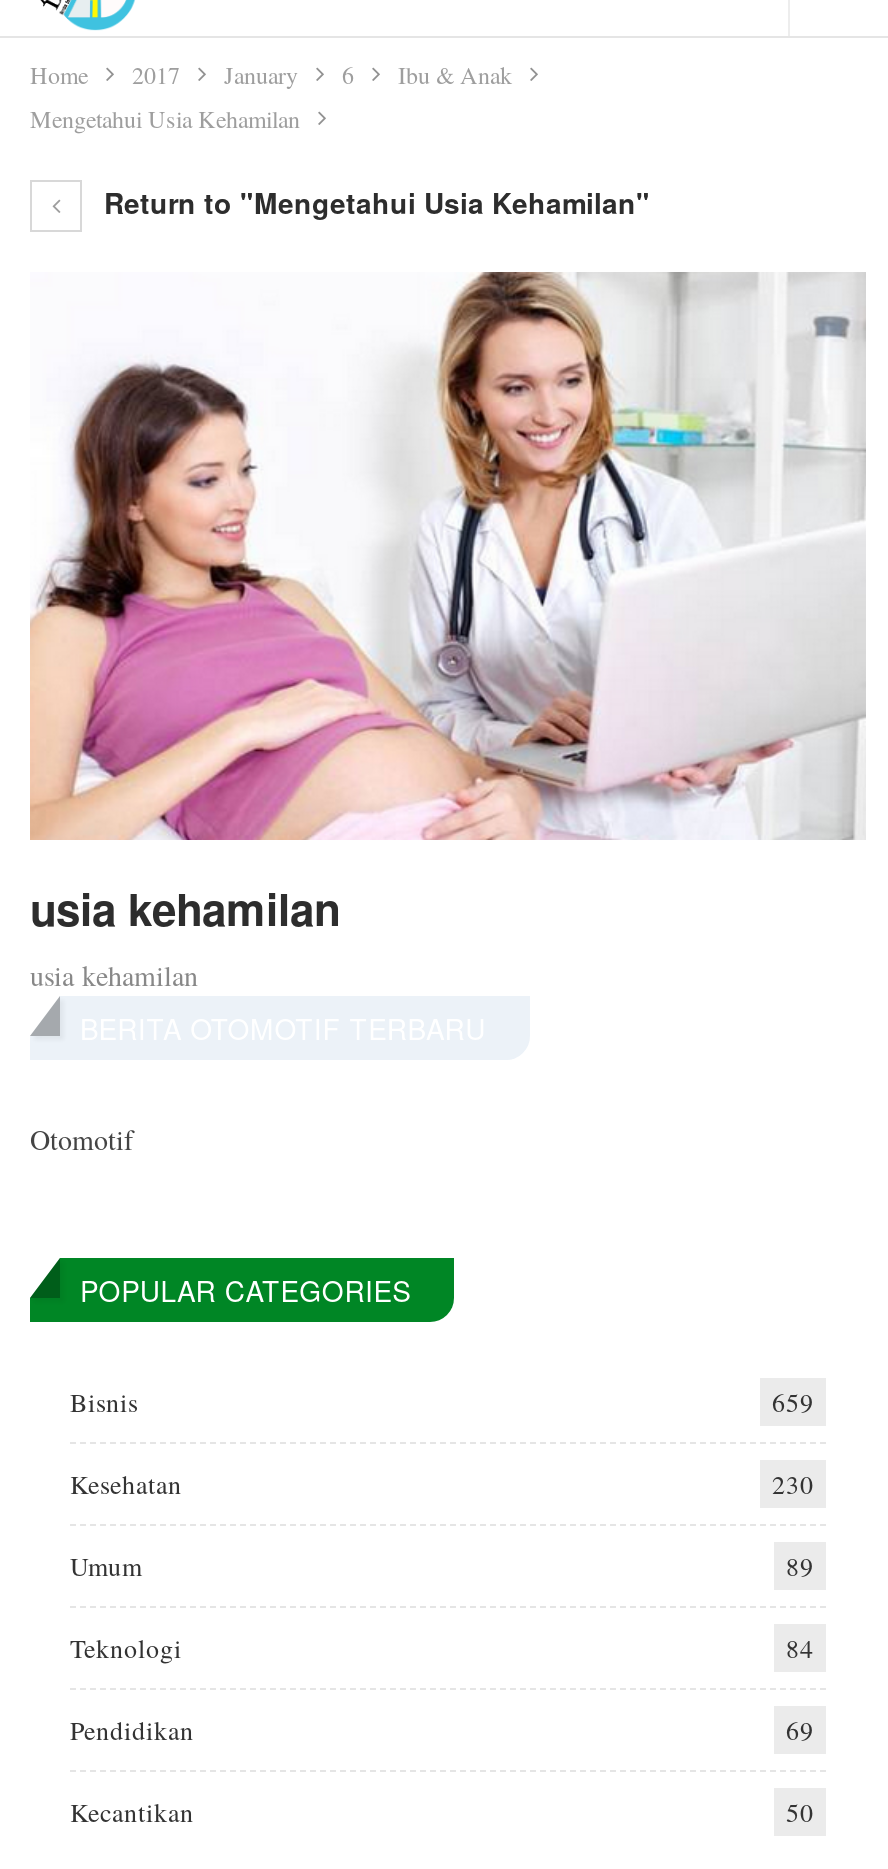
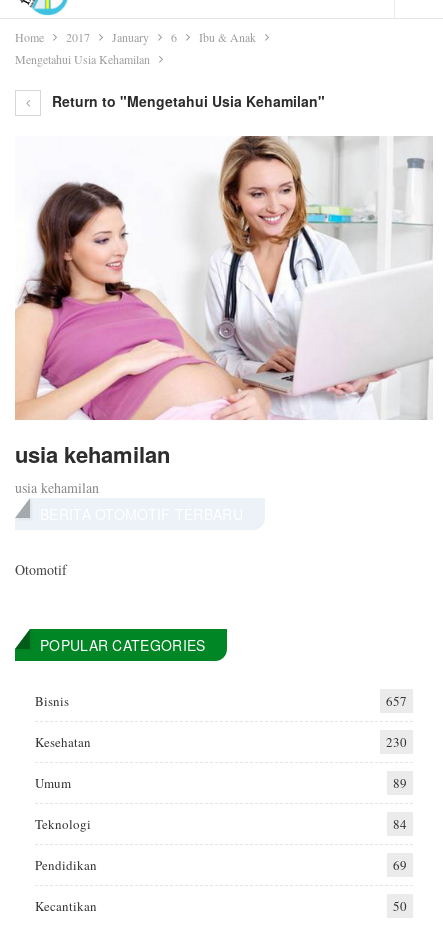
[772,1385,814,1421] 659 -> [386,692,407,710] 657

